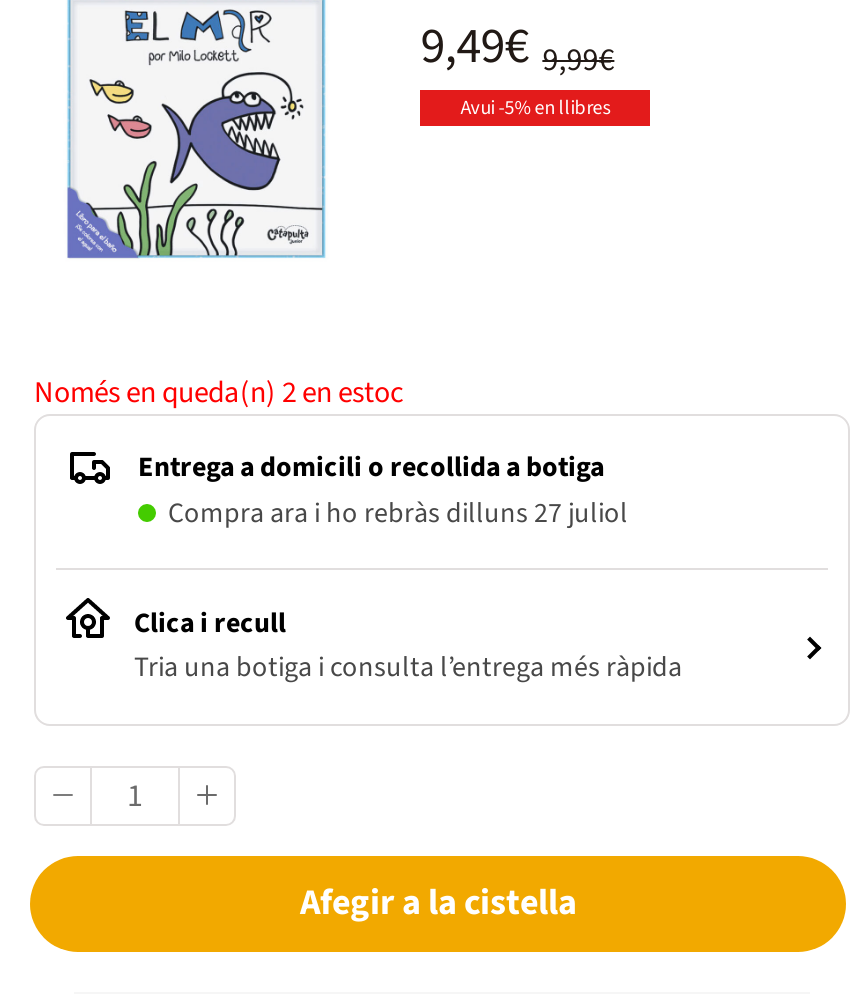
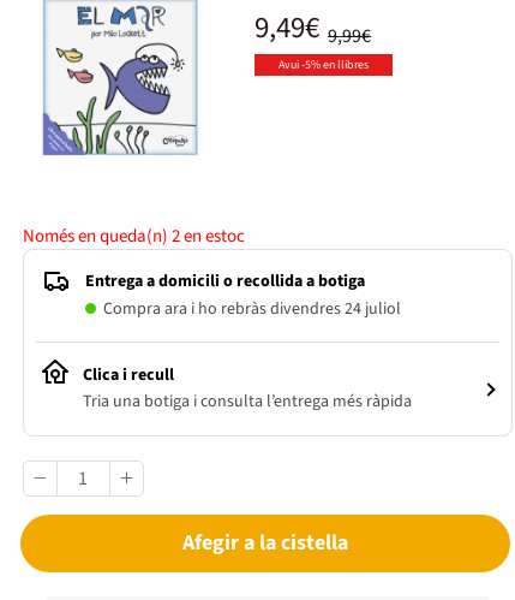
[168,495,628,535] Compra ara i ho rebràs dilluns 27 juliol -> [103,297,401,321] Compra ara i ho rebràs divendres 24 juliol

